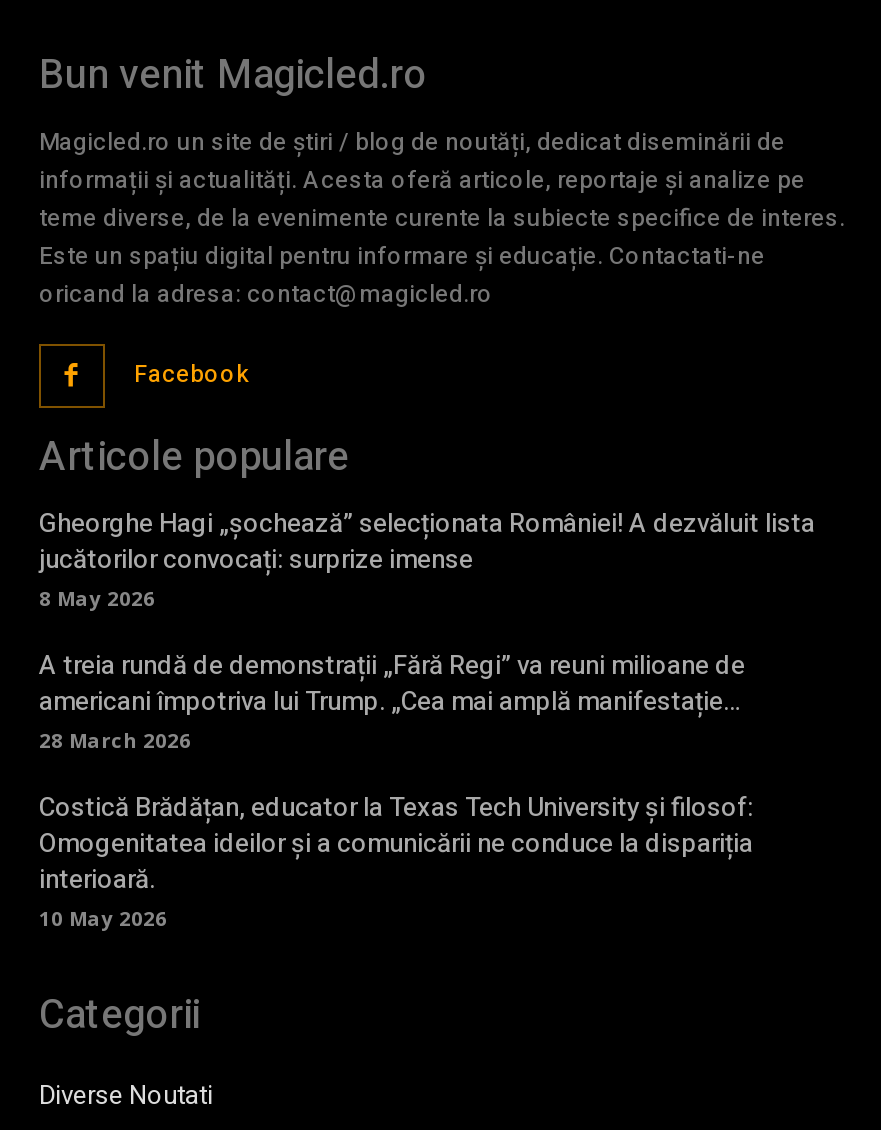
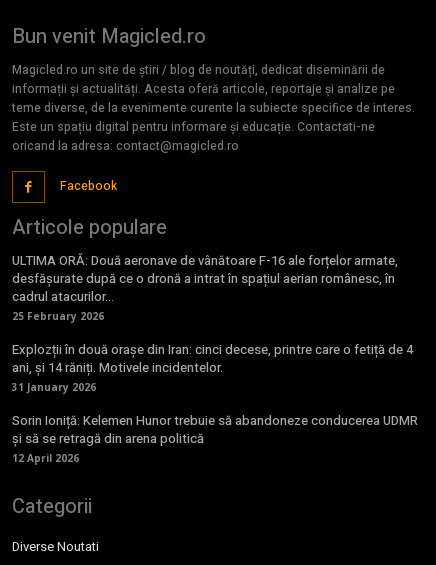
[39,504,815,612] Gheorghe Hagi „șochează” selecționata României! A dezvăluit lista | jucătorilor convocați: surprize imense | 8 May 2026 -> [12,251,398,323] ULTIMA ORĂ: Două aeronave de vânătoare F-16 ale forțelor armate, | desfășurate după ce o dronă a intrat în spațiul aerian românesc, în | cadrul atacurilor... | 25 February 2026
[39,646,745,754] A treia rundă de demonstrații „Fără Regi” va reuni milioane de | americani împotriva lui Trump. „Cea mai amplă manifestație… | 28 March 2026 -> [12,340,413,394] Explozții în două orașe din Iran: cinci decese, printre care o fetiță de 4 | ani, și 14 răniți. Motivele incidentelor. | 31 January 2026
[39,788,753,932] Costică Brădățan, educator la Texas Tech University și filosof: | Omogenitatea ideilor și a comunicării ne conduce la dispariția | interioară. | 10 May 2026 -> [12,411,418,465] Sorin Ioniță: Kelemen Hunor trebuie să abandoneze conducerea UDMR | și să se retragă din arena politică | 12 April 2026

